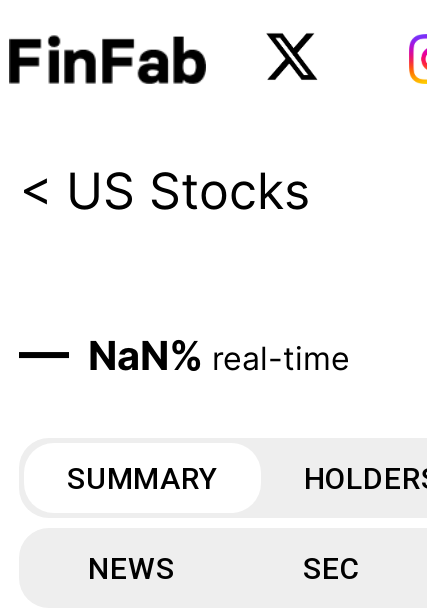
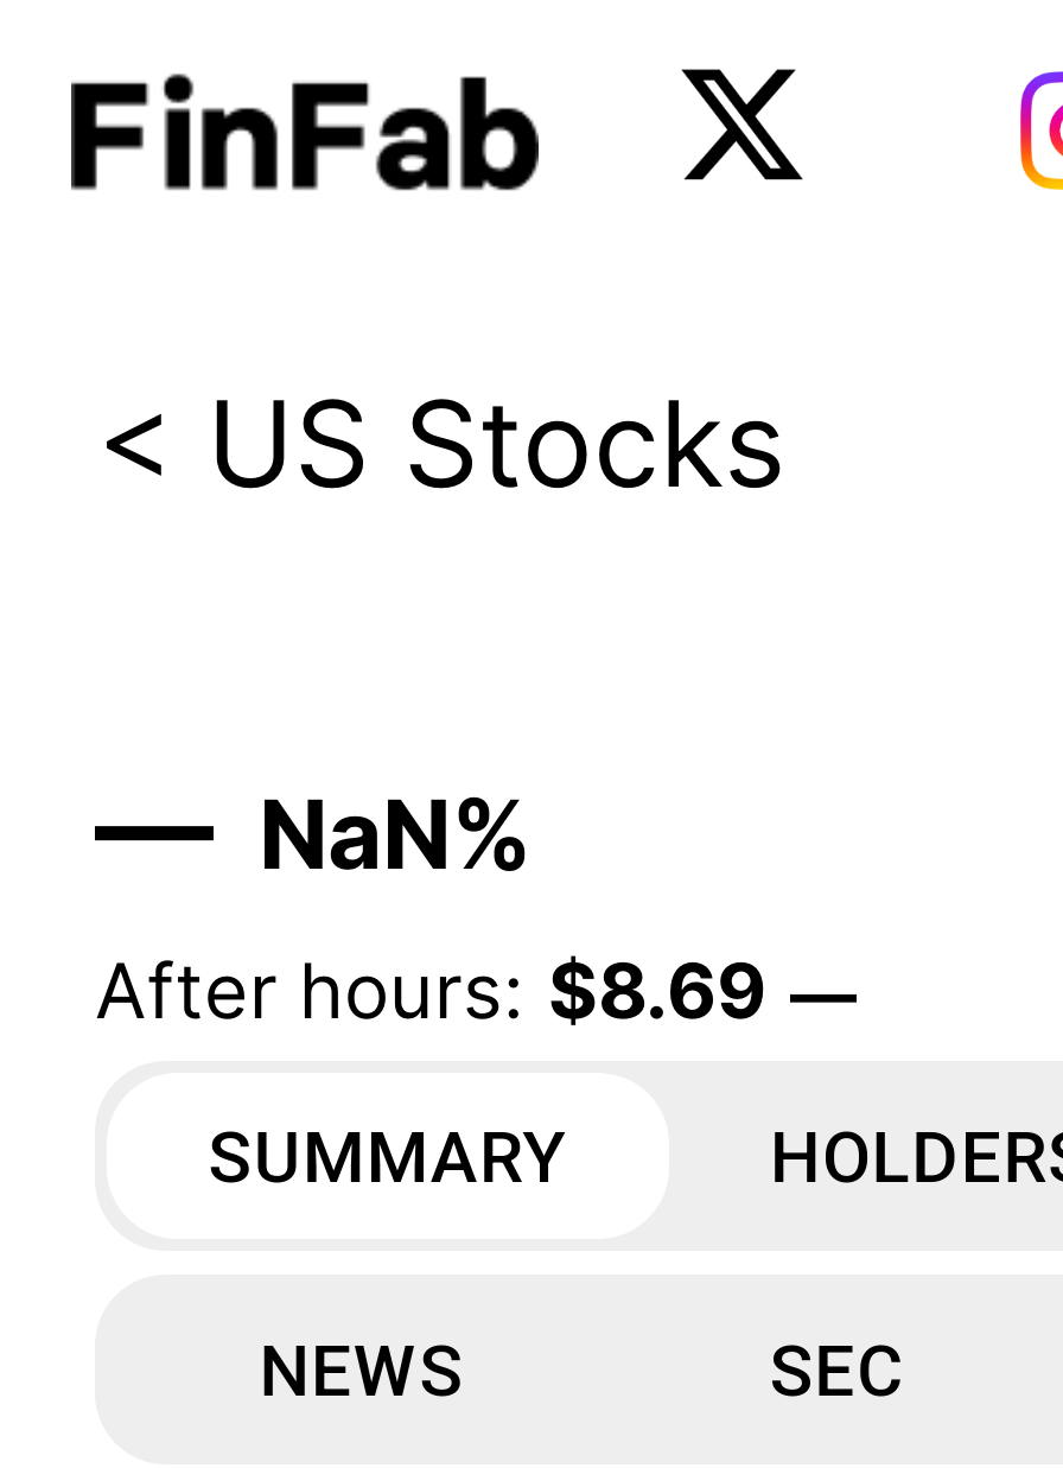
[19,322,350,382] — NaN% real-time -> [95,755,857,1037] — NaN% | After hours: $8.69 —

